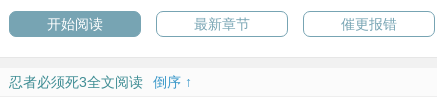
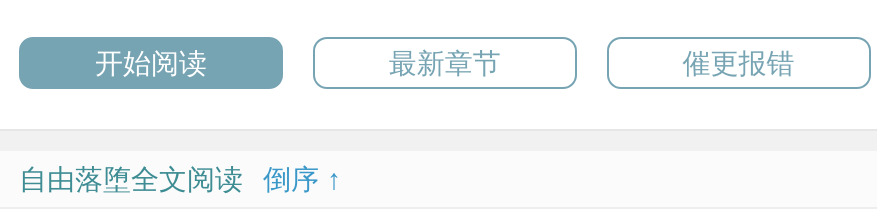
[9,74,143,90] 忍者必须死3全文阅读 -> [19,164,243,196] 自由落堕全文阅读

